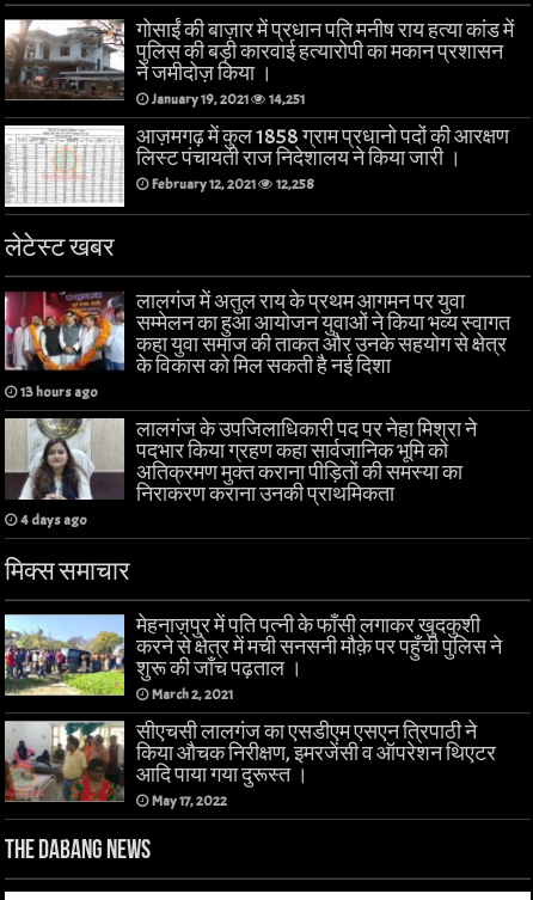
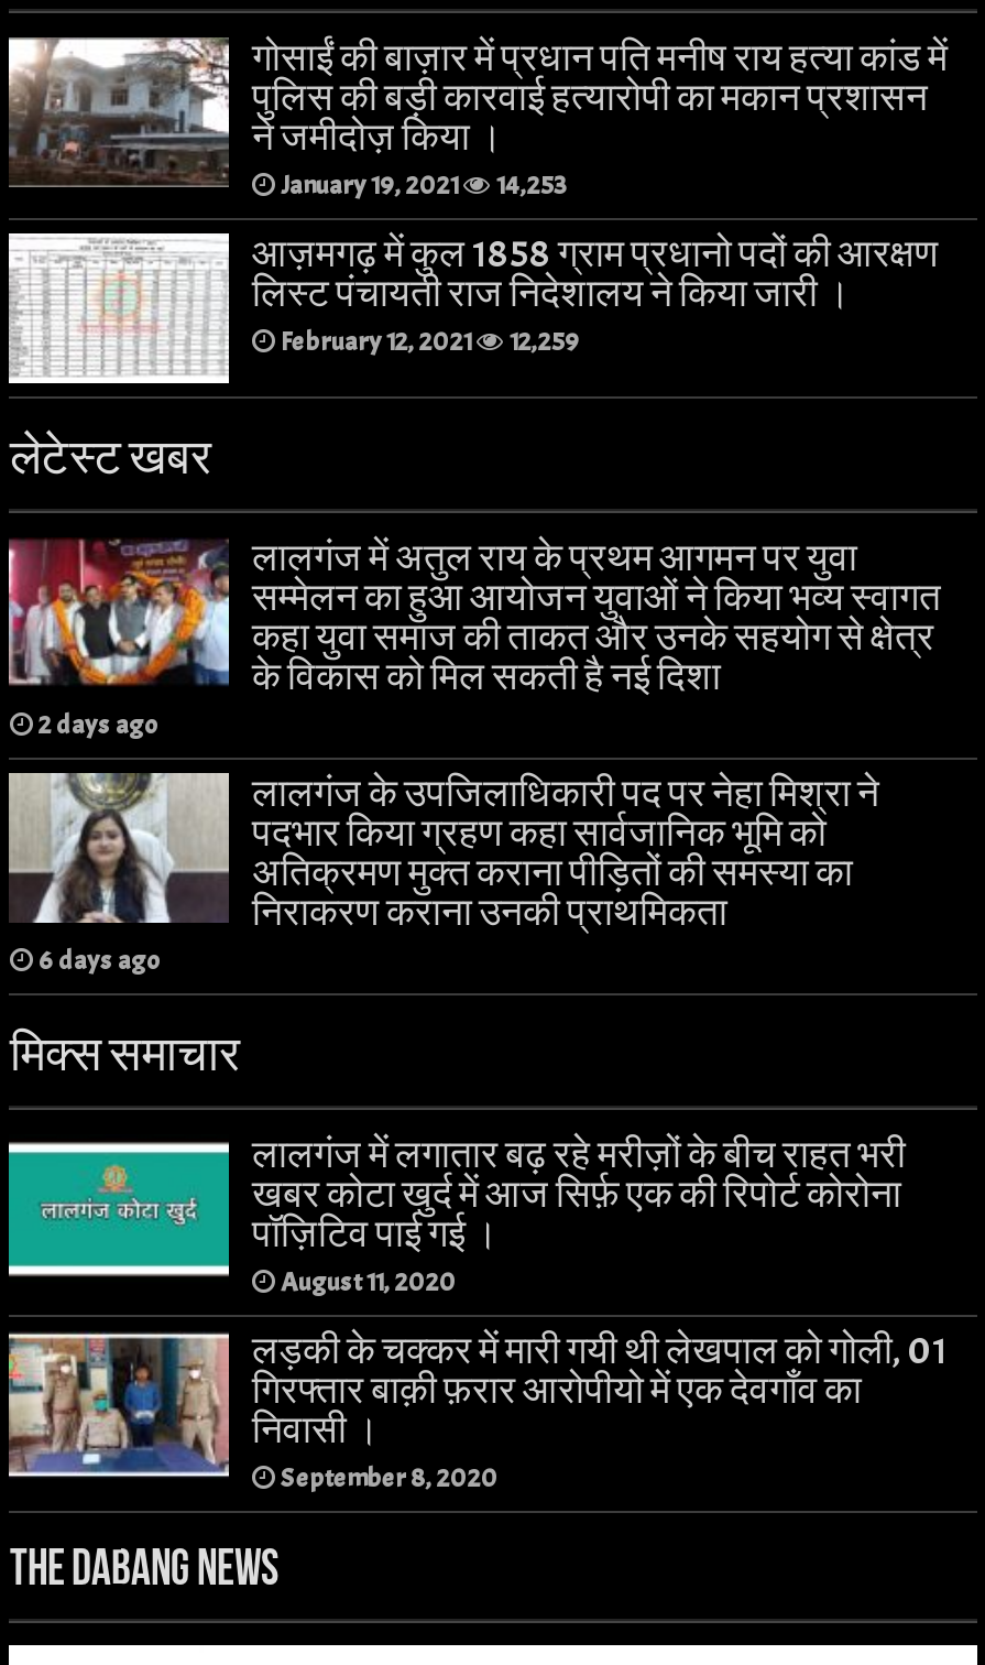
[152,89,305,108] January 19, 2021 14,251 -> [281,166,569,202] January 19, 2021 14,253
[152,174,315,193] February 12, 2021 12,258 -> [281,323,580,358] February 12, 2021 12,259
[21,382,99,401] 13 hours ago -> [39,707,160,742] 2 days ago
[21,510,88,529] 4 days ago -> [39,942,162,977] 6 days ago
[4,612,503,704] [image] | मेहनाज़पुर में पति पत्नी के फाँसी लगाकर खुदकुशी | करने से क्षेत्र में मची सनसनी मौक़े पर पहुँची पुलिस ने | शुरू की जाँच पढ़ताल । | March 2, 2021 -> [7,1129,906,1299] [image] | लालगंज में लगातार बढ़ रहे मरीज़ों के बीच राहत भरी | खबर कोटा खुर्द में आज सिर्फ़ एक की रिपोर्ट कोरोना | पॉज़िटिव पाई गई । | August 11, 2020
[5,718,497,810] [image] | सीएचसी लालगंज का एसडीएम एसएन त्रिपाठी ने | किया औचक निरीक्षण, इमरजेंसी व ऑपरेशन थिएटर | आदि पाया गया दुरूस्त । | May 17, 2022 -> [7,1325,948,1495] [image] | लड़की के चक्कर में मारी गयी थी लेखपाल को गोली, 01 | गिरफ्तार बाक़ी फ़रार आरोपीयो में एक देवगाँव का | निवासी । | September 8, 2020

